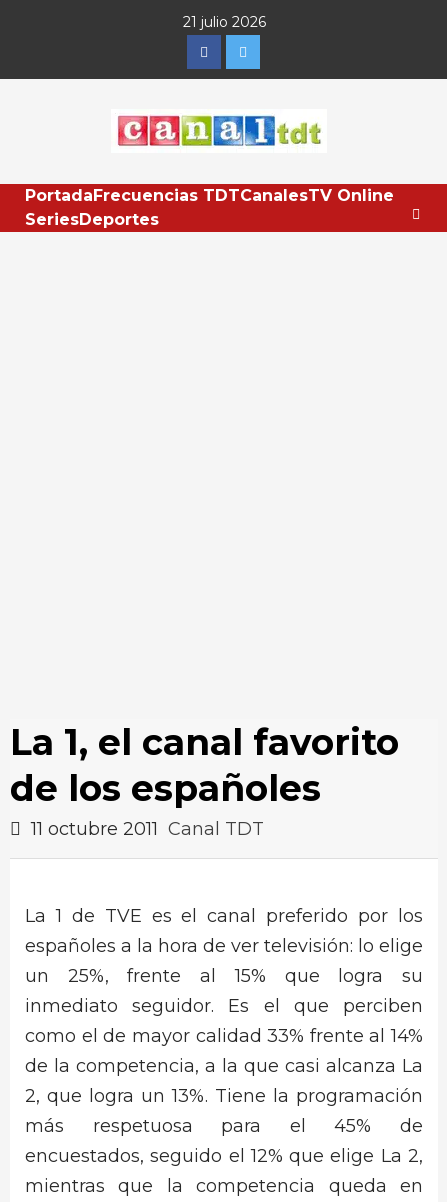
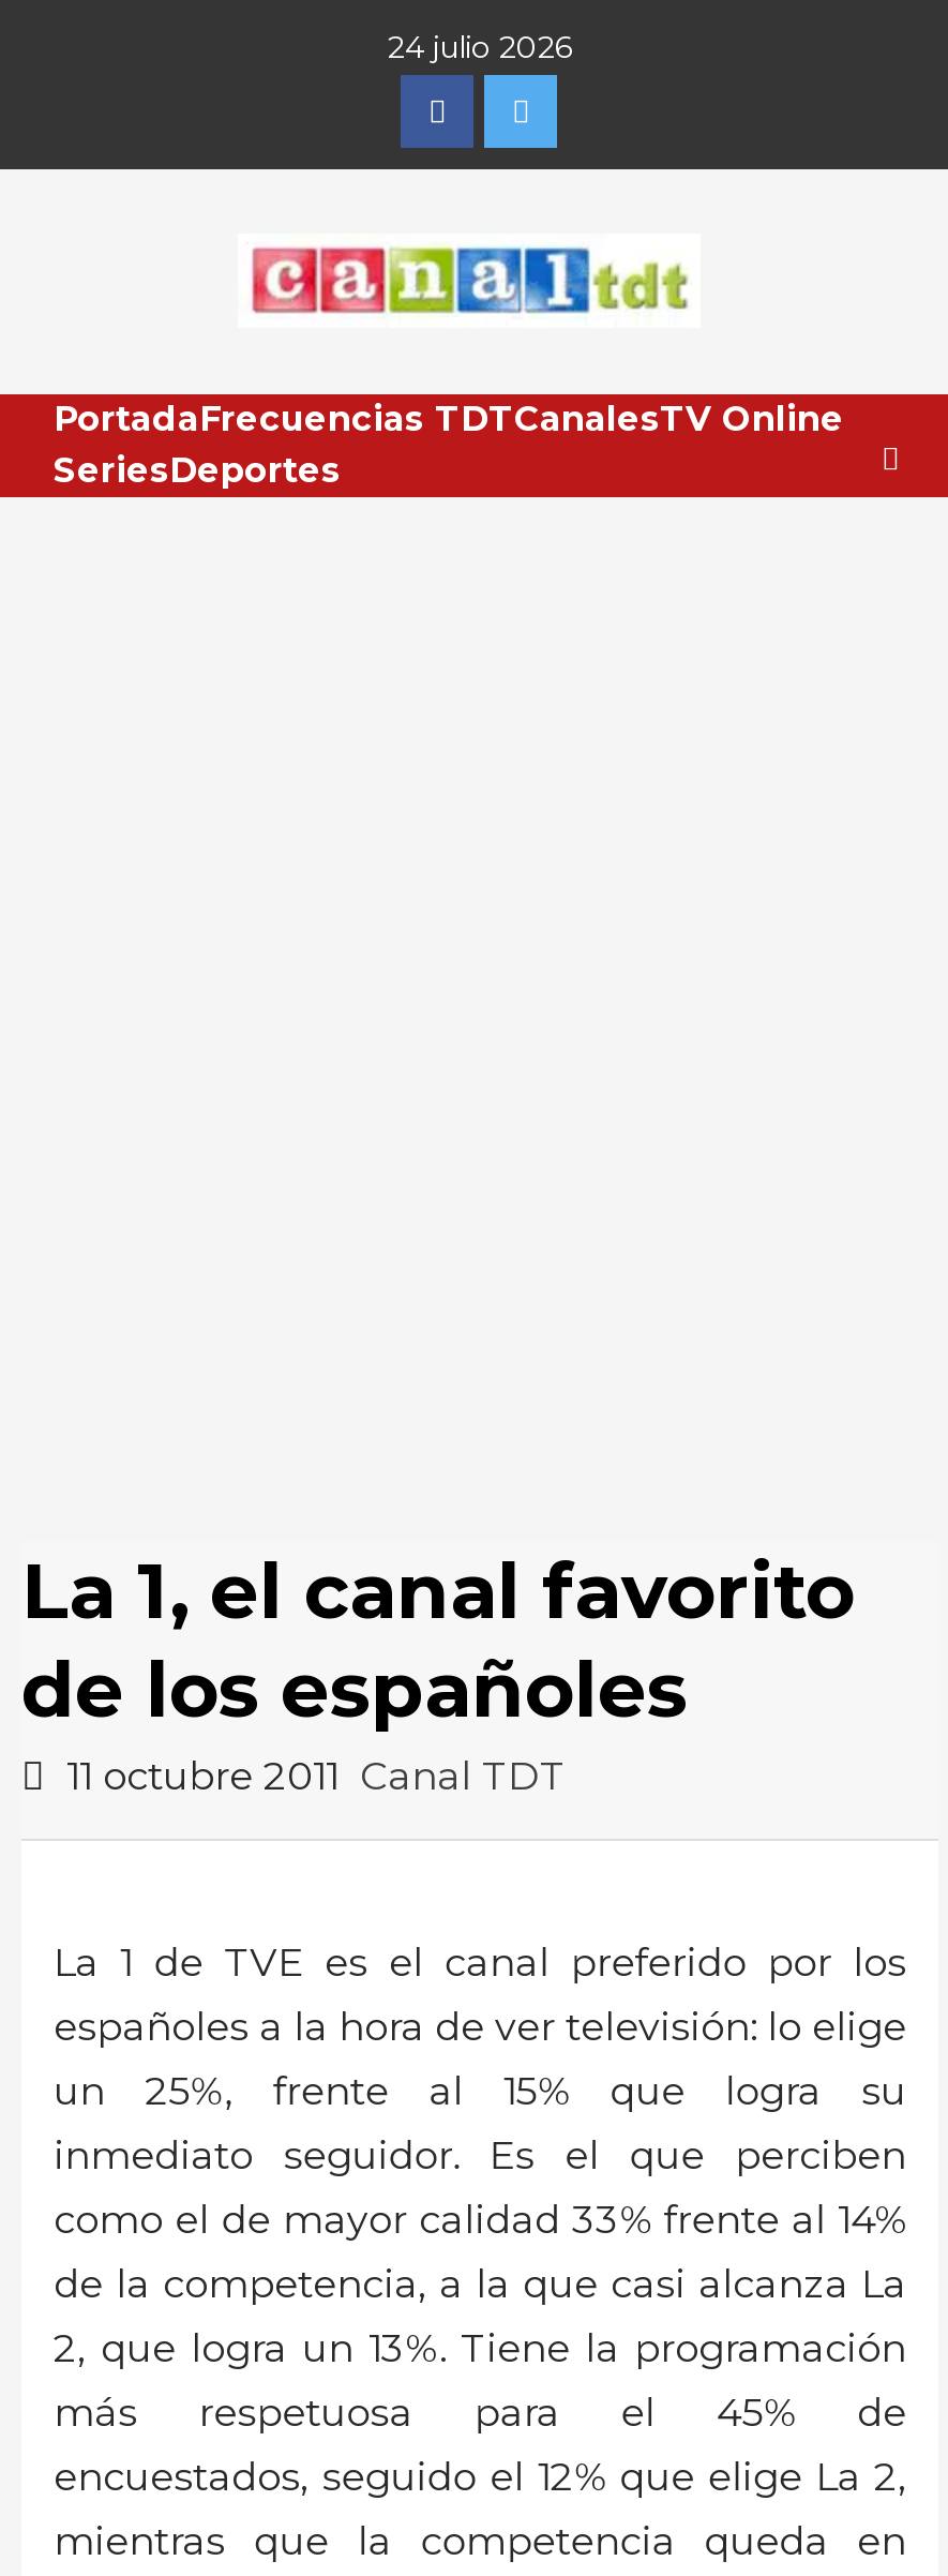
[182,13,265,31] 21 julio 2026 -> [388,28,572,66] 24 julio 2026

